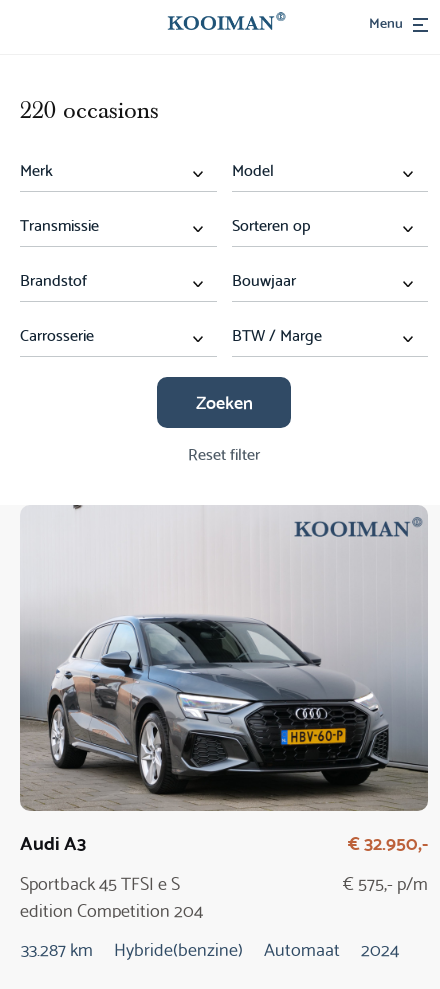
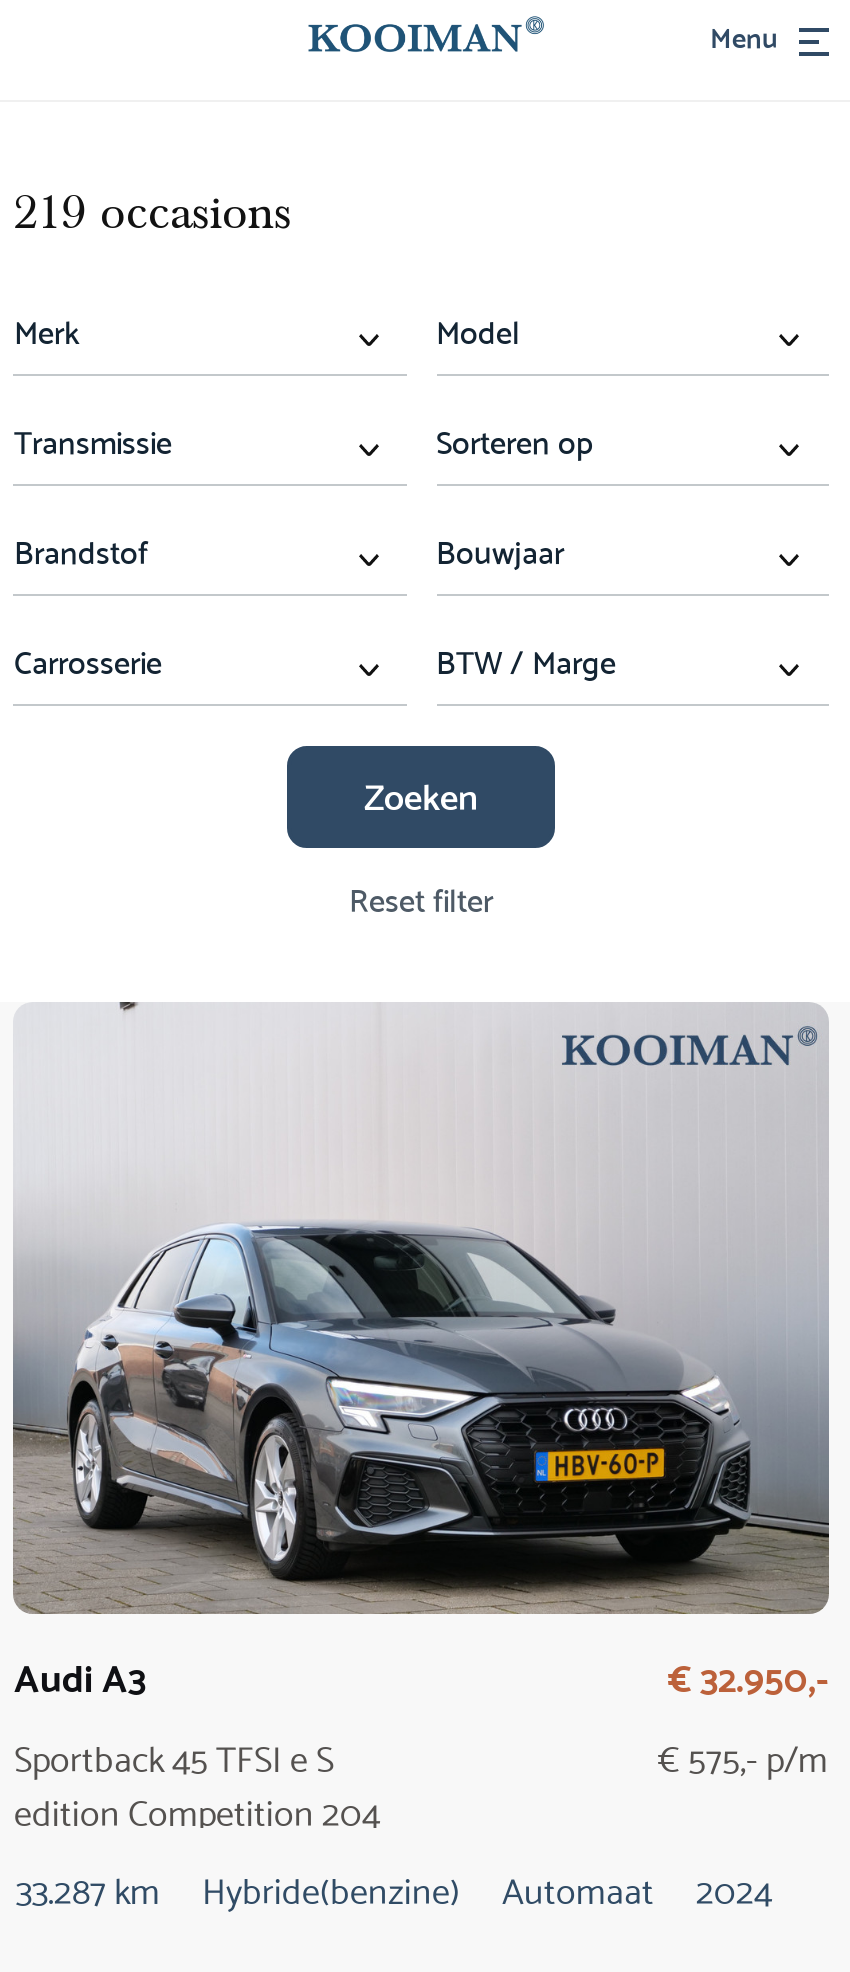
[20,99,159,125] 220 occasions -> [14,191,292,243] 219 occasions

